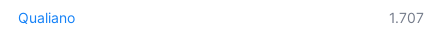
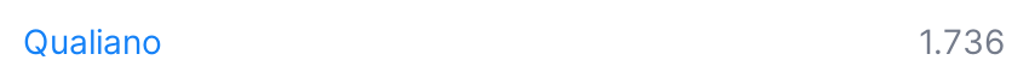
[389,9,424,26] 1.707 -> [919,19,1006,60] 1.736

